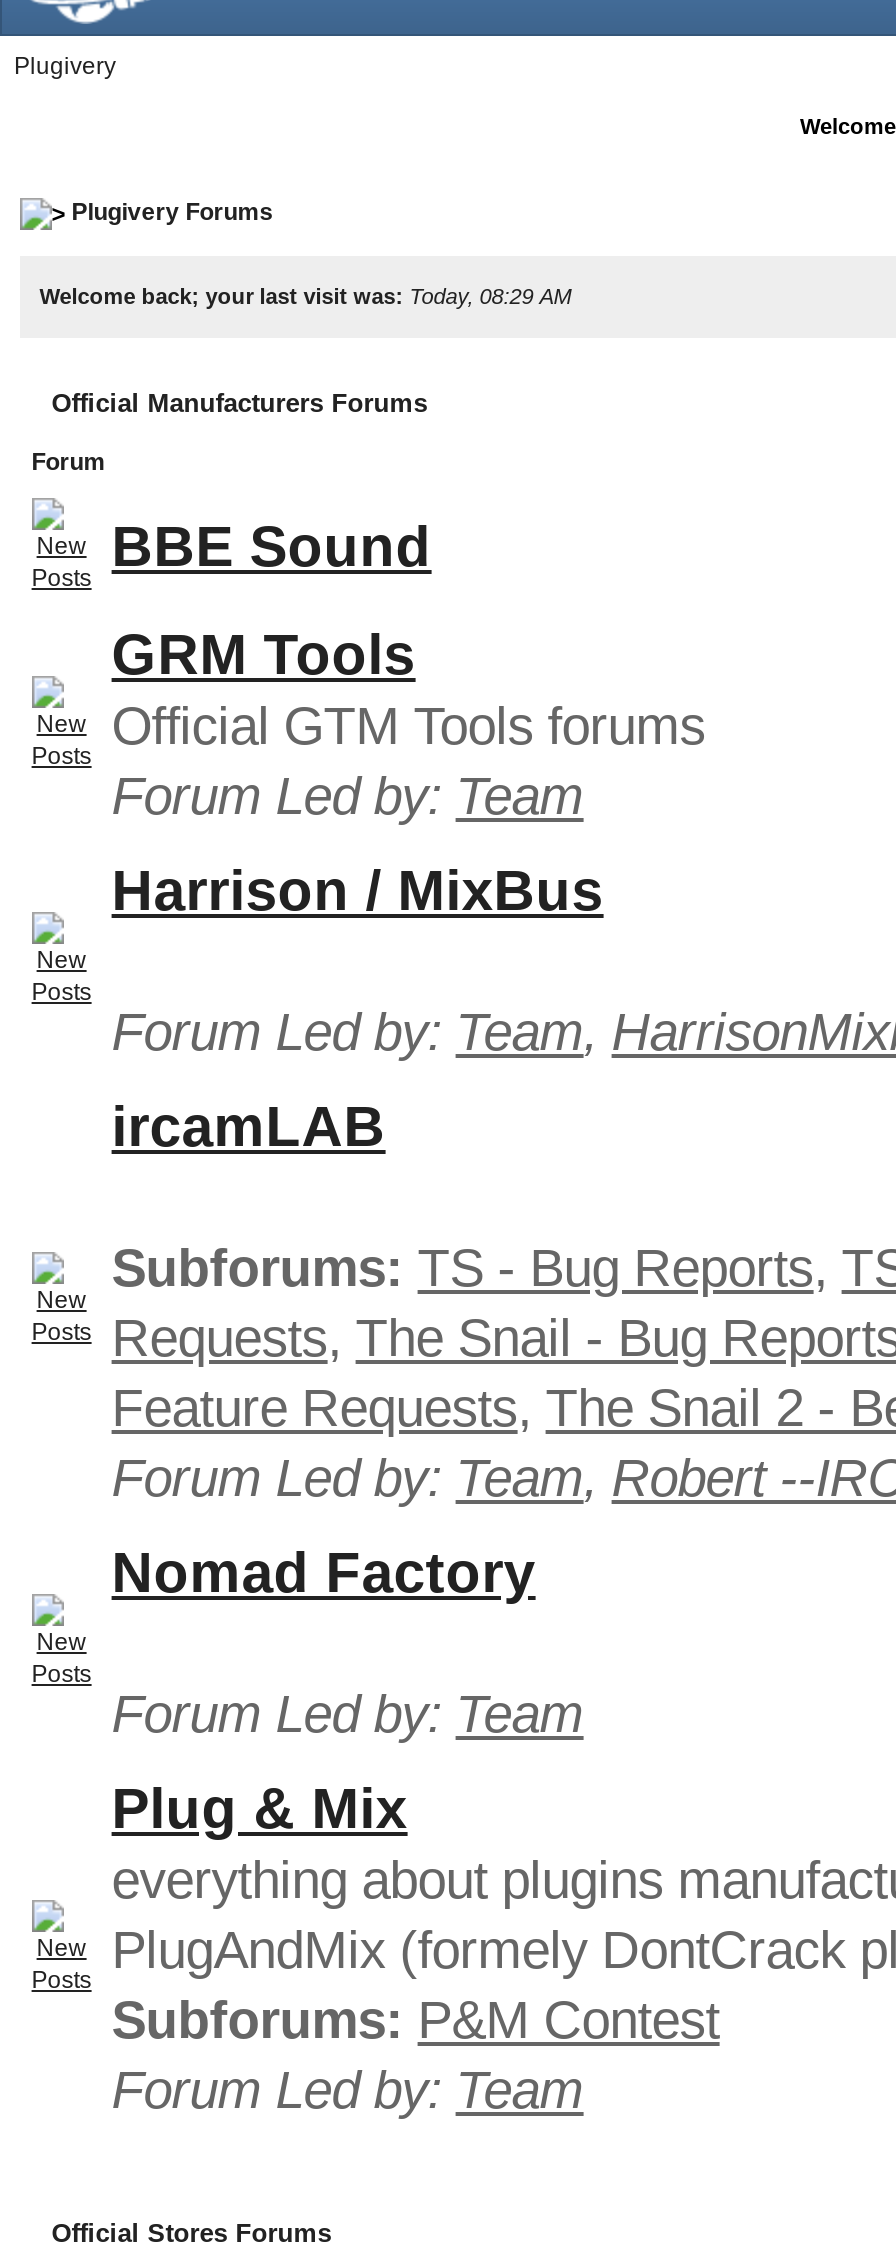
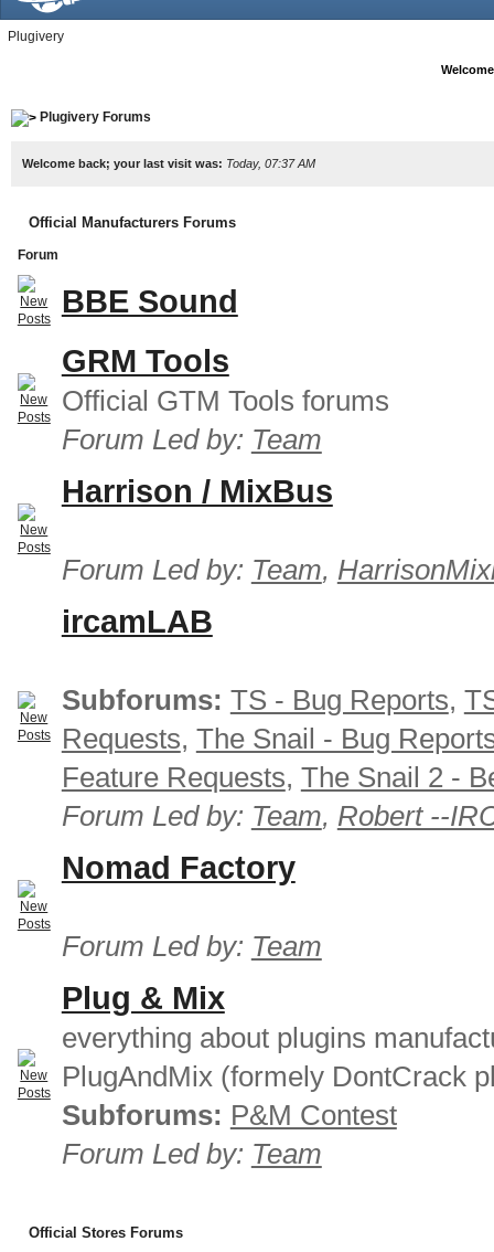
[40,284,572,308] Welcome back; your last visit was: Today, 08:29 AM -> [22,157,315,170] Welcome back; your last visit was: Today, 07:37 AM

